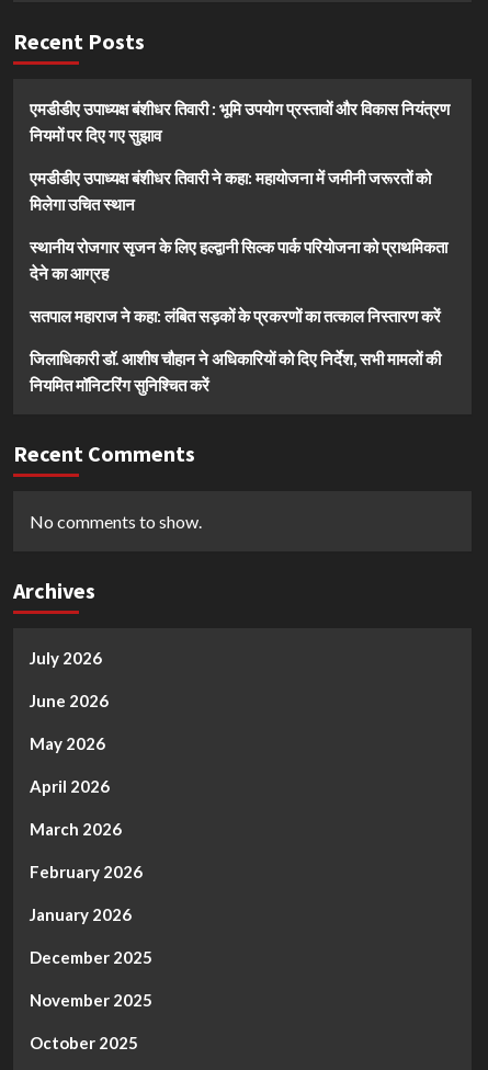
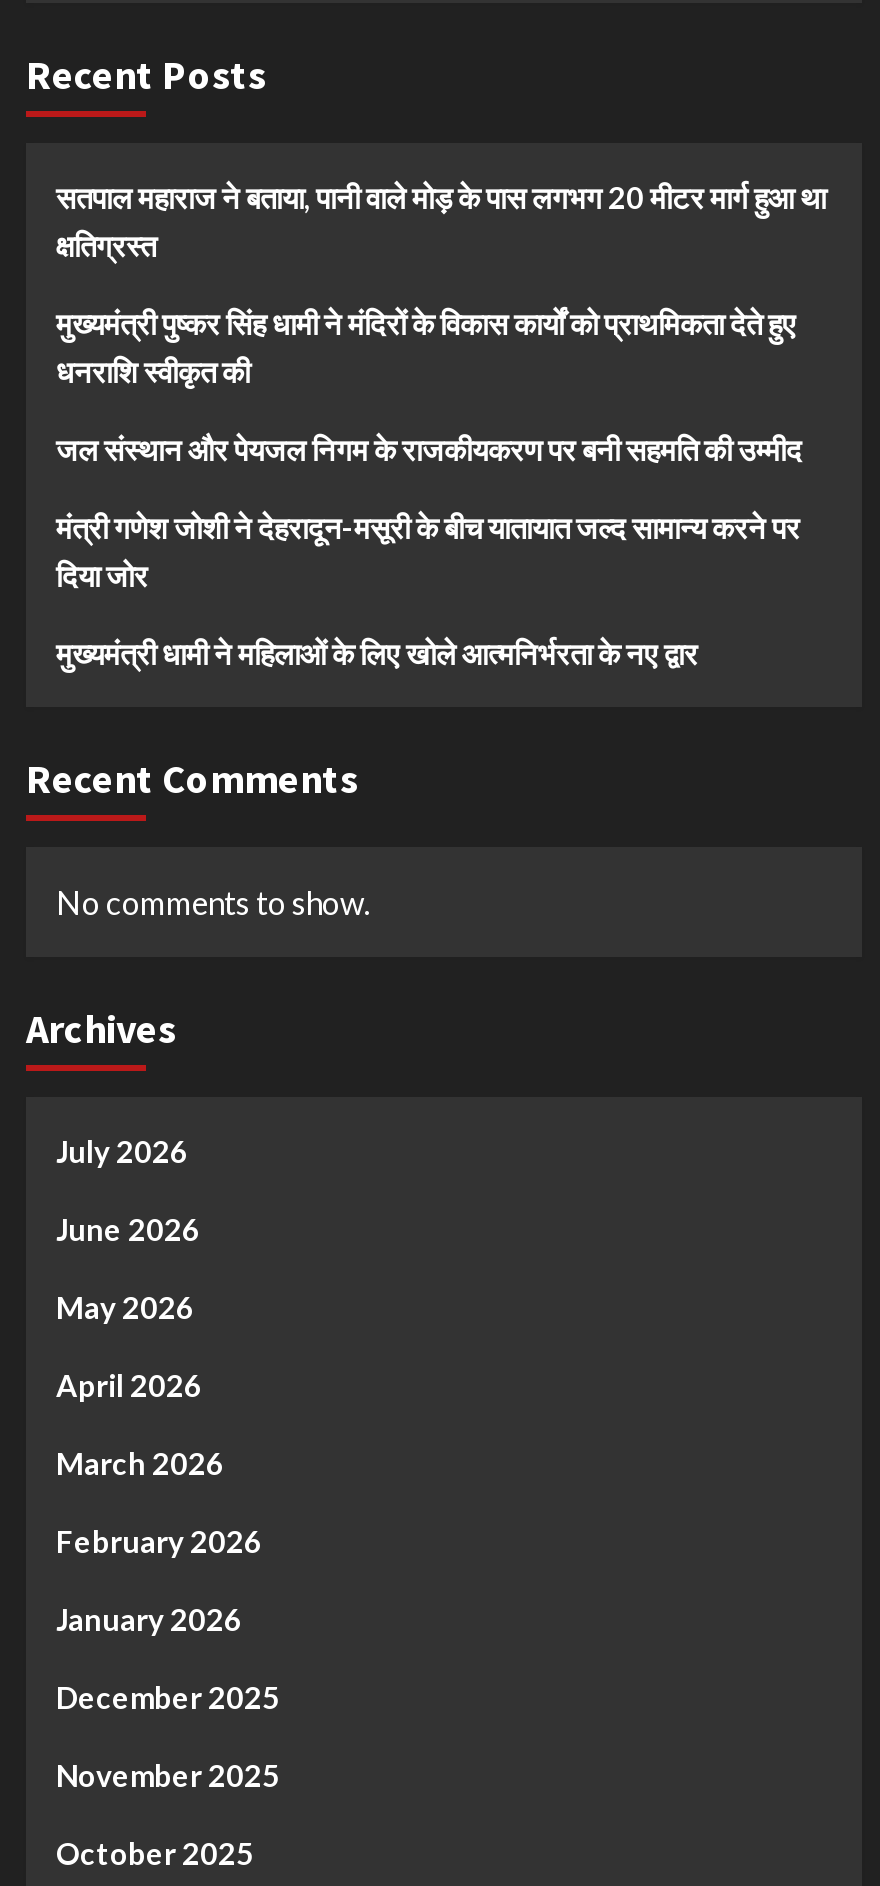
[30,99,450,145] एमडीडीए उपाध्यक्ष बंशीधर तिवारी : भूमि उपयोग प्रस्तावों और विकास नियंत्रण | नियमों पर दिए गए सुझाव -> [56,178,826,262] सतपाल महाराज ने बताया, पानी वाले मोड़ के पास लगभग 20 मीटर मार्ग हुआ था | क्षतिग्रस्त
[30,168,431,214] एमडीडीए उपाध्यक्ष बंशीधर तिवारी ने कहा: महायोजना में जमीनी जरूरतों को | मिलेगा उचित स्थान -> [56,304,796,388] मुख्यमंत्री पुष्कर सिंह धामी ने मंदिरों के विकास कार्यों को प्राथमिकता देते हुए | धनराशि स्वीकृत की
[30,237,447,283] स्थानीय रोजगार सृजन के लिए हल्द्वानी सिल्क पार्क परियोजना को प्राथमिकता | देने का आग्रह -> [56,430,802,466] जल संस्थान और पेयजल निगम के राजकीयकरण पर बनी सहमति की उम्मीद
[30,306,441,326] सतपाल महाराज ने कहा: लंबित सड़कों के प्रकरणों का तत्काल निस्तारण करें -> [56,508,800,592] मंत्री गणेश जोशी ने देहरादून-मसूरी के बीच यातायात जल्द सामान्य करने पर | दिया जोर
[30,349,441,395] जिलाधिकारी डॉ. आशीष चौहान ने अधिकारियों को दिए निर्देश, सभी मामलों की | नियमित मॉनिटरिंग सुनिश्चित करें -> [56,634,698,670] मुख्यमंत्री धामी ने महिलाओं के लिए खोले आत्मनिर्भरता के नए द्वार

